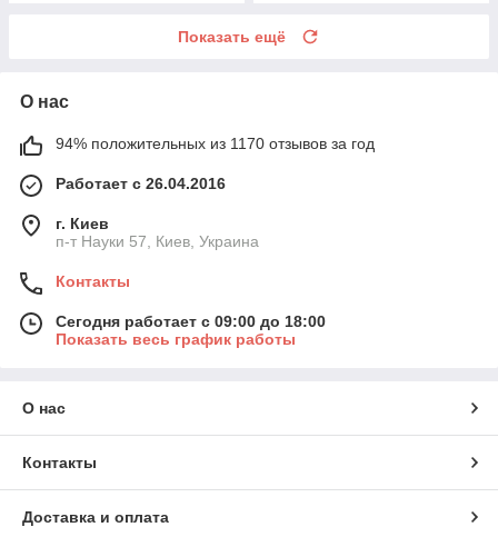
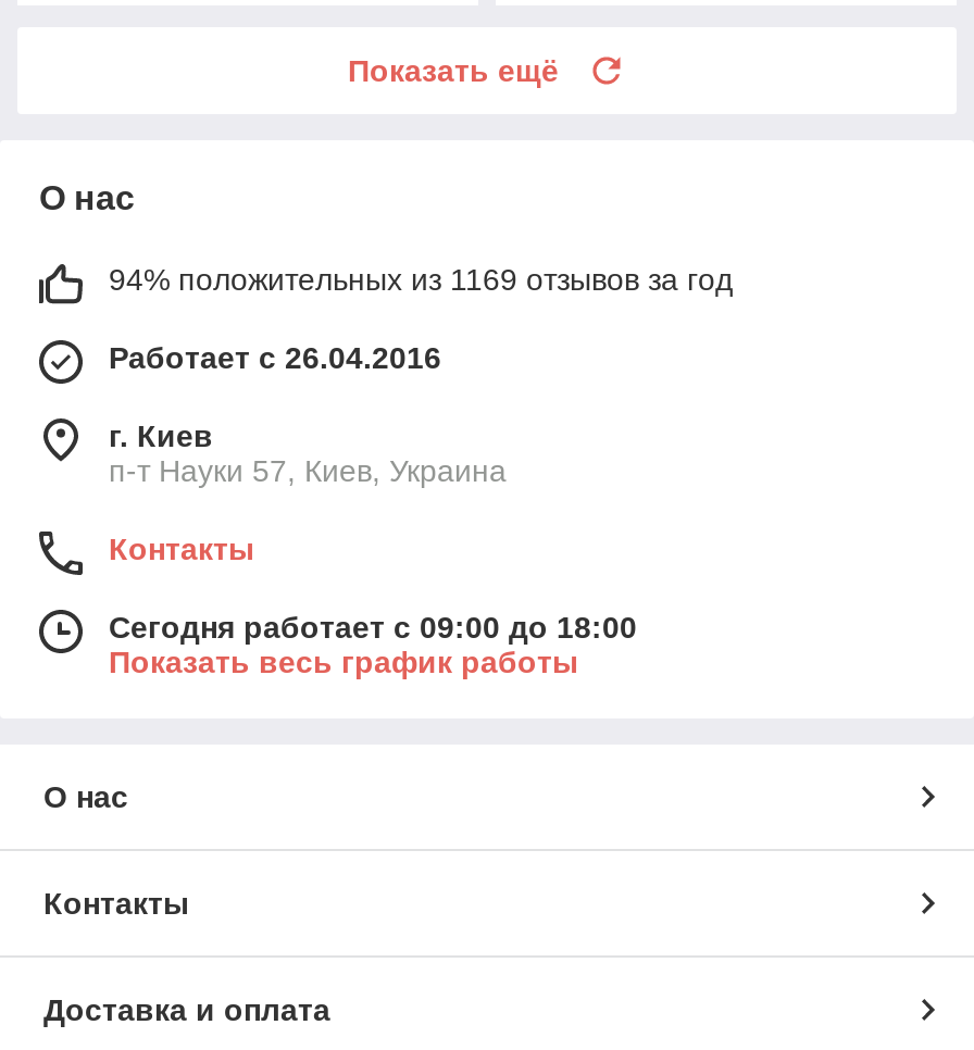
[56,134,375,152] 94% положительных из 1170 отзывов за год -> [109,262,733,296] 94% положительных из 1169 отзывов за год

